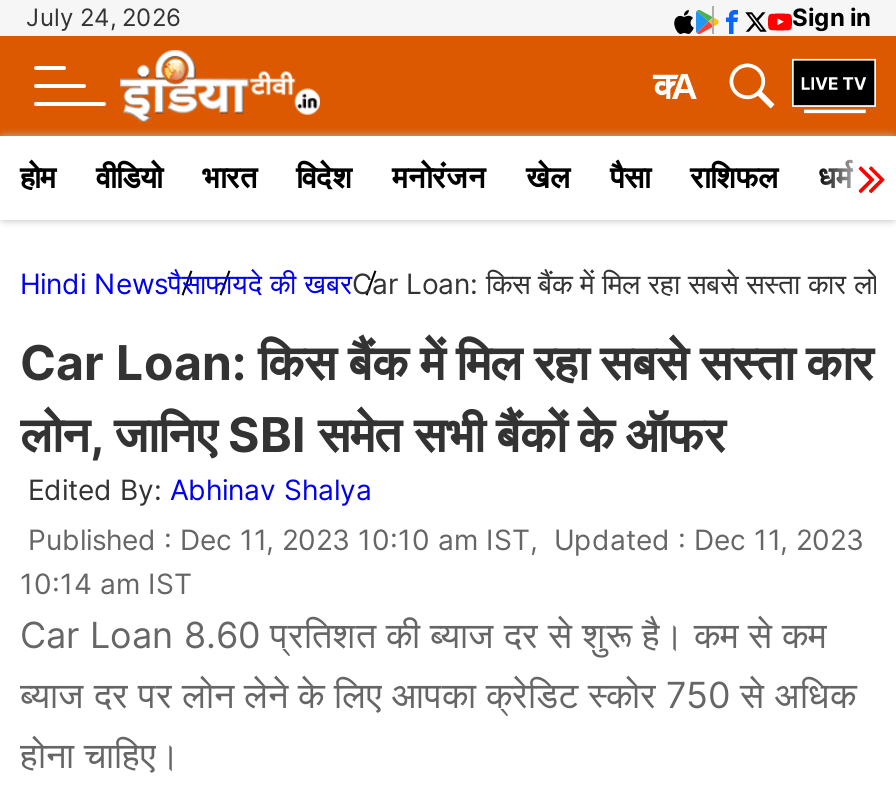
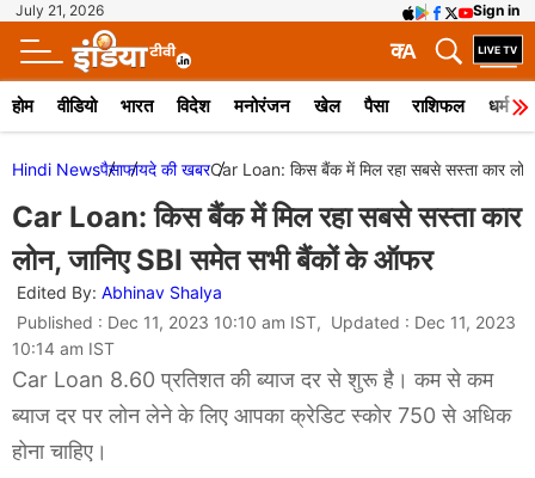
[26,2,180,32] July 24, 2026 -> [16,1,104,19] July 21, 2026

